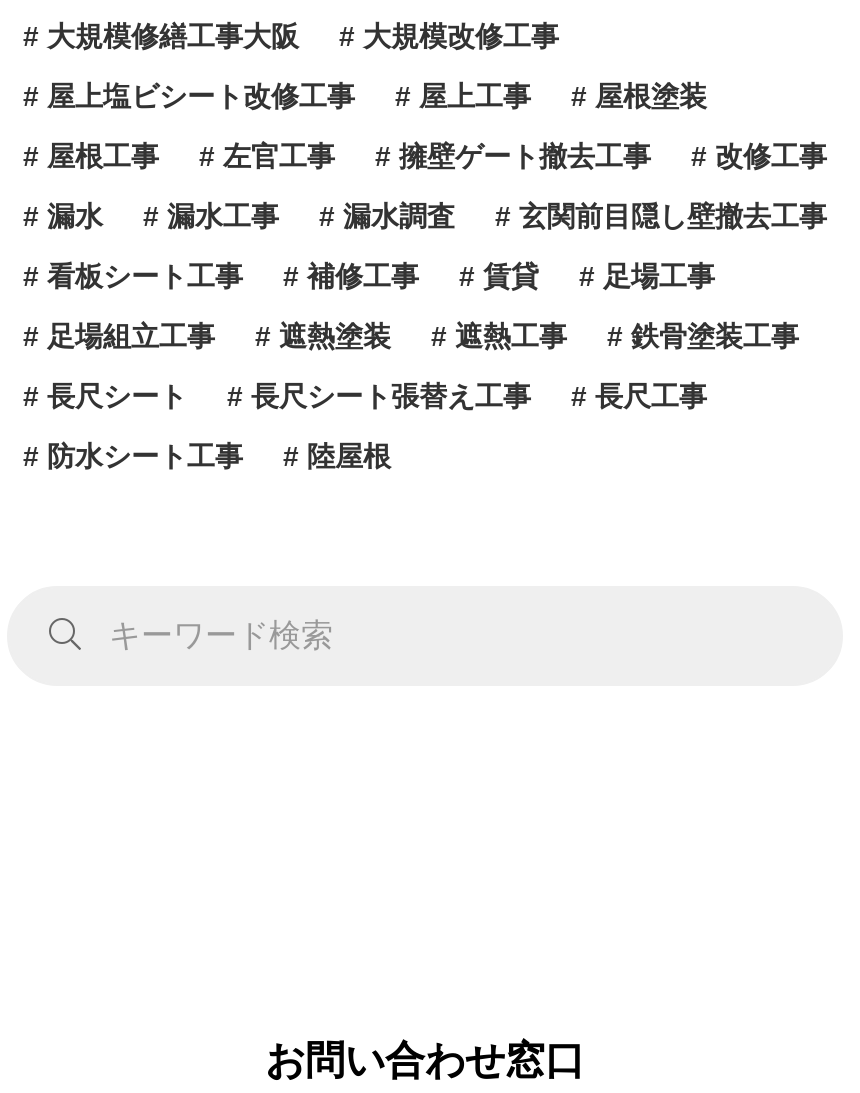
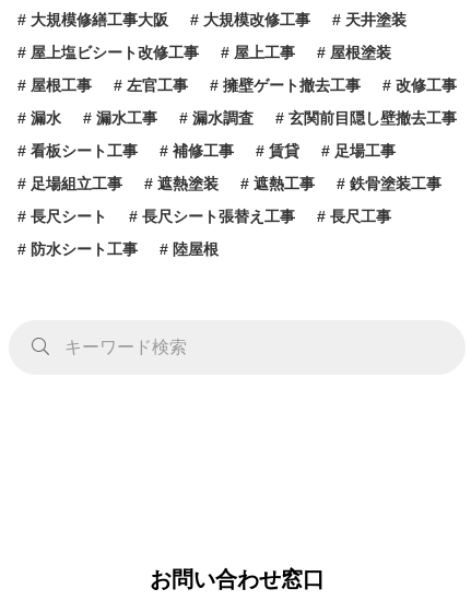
none -> [345,11,407,28] 天井塗装

